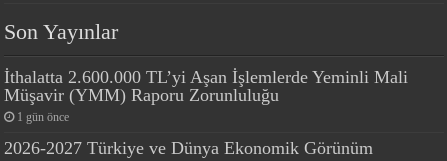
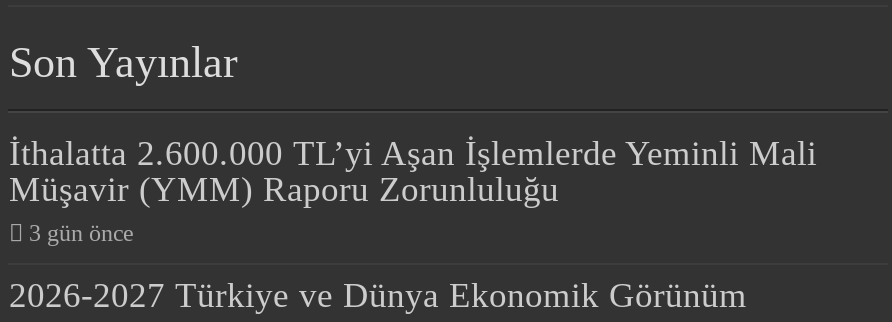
[17,110,69,124] 1 gün önce -> [29,219,133,247] 3 gün önce

